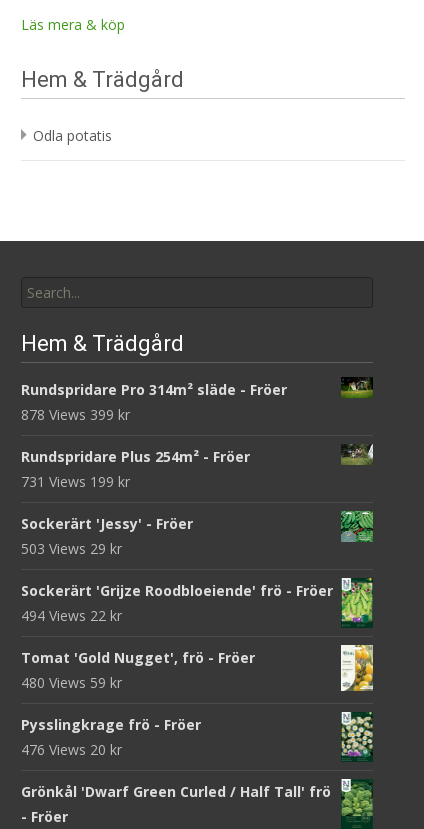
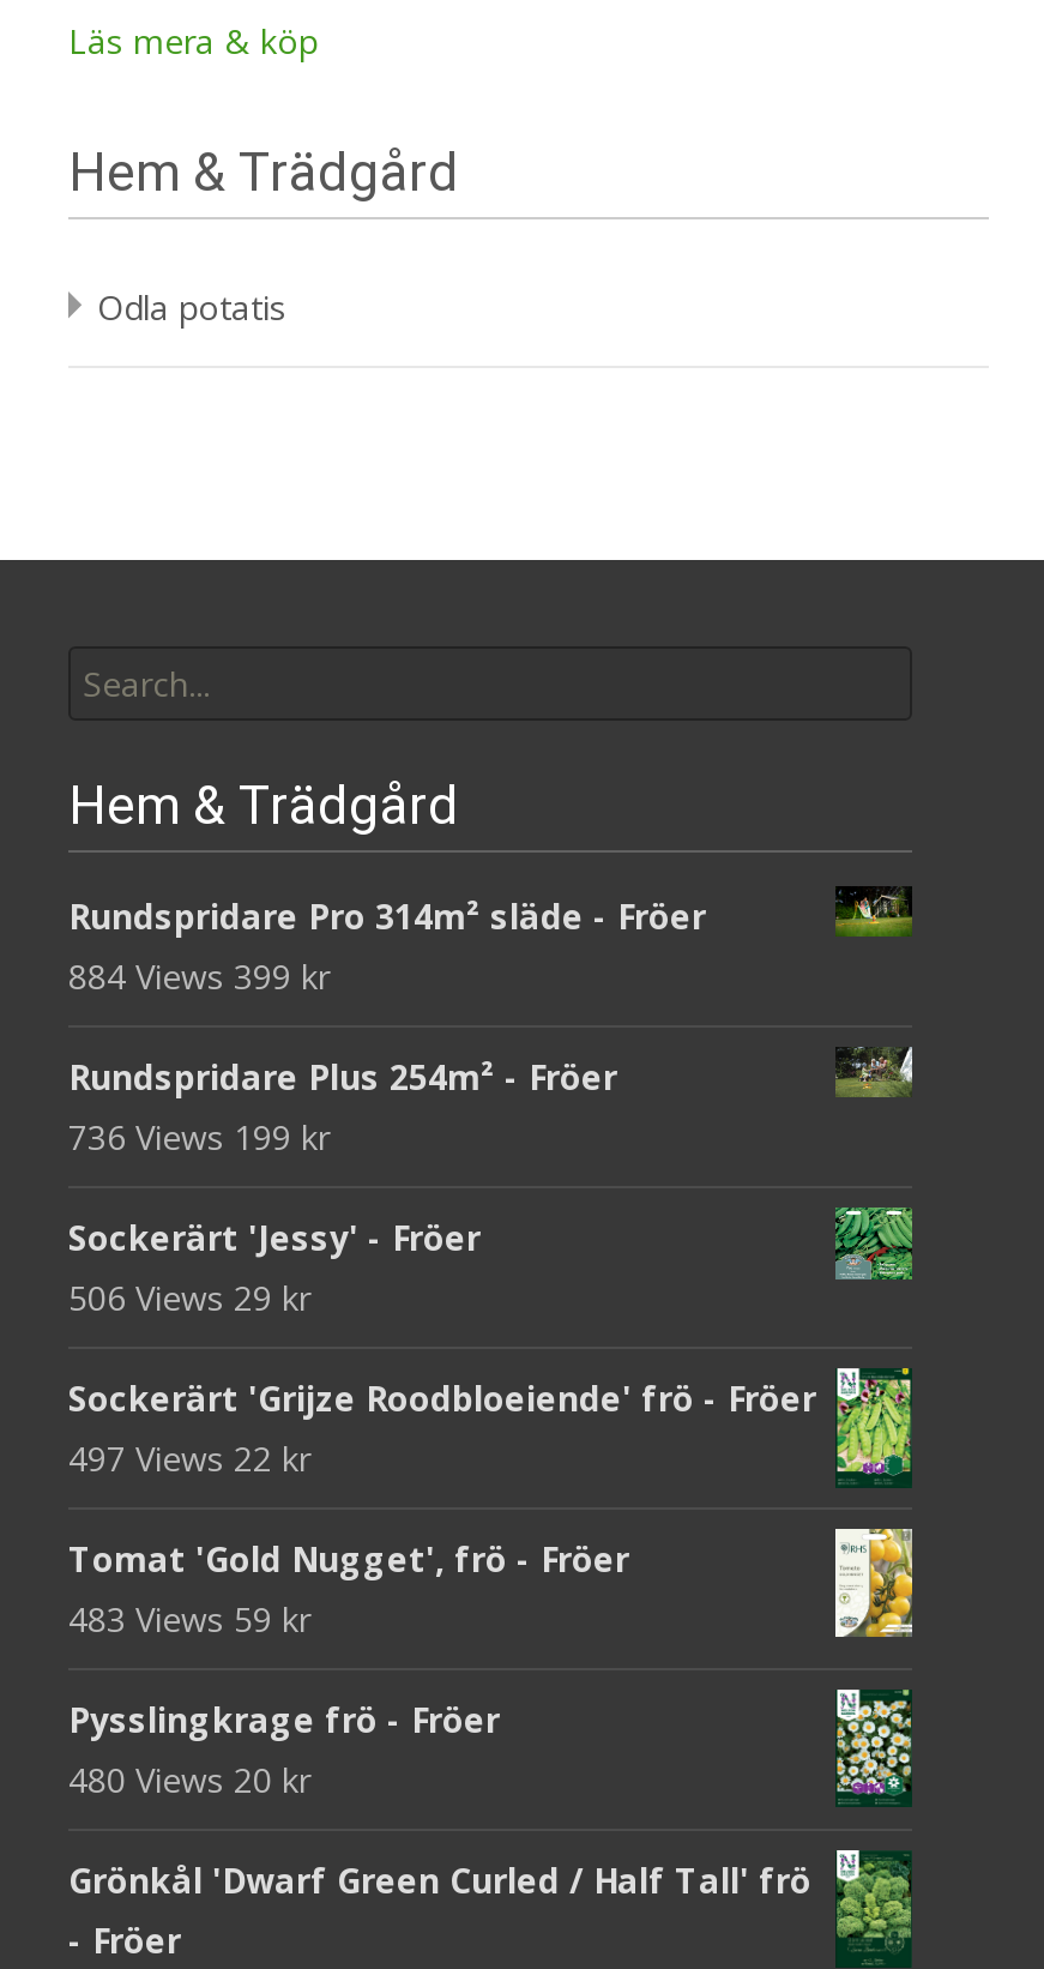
[21,405,130,424] 878 Views 399 kr -> [68,952,330,998] 884 Views 399 kr
[21,472,130,491] 731 Views 199 kr -> [68,1113,330,1159] 736 Views 199 kr
[21,539,122,558] 503 Views 29 kr -> [68,1274,310,1319] 506 Views 29 kr
[21,606,122,625] 494 Views 22 kr -> [68,1434,310,1480] 497 Views 22 kr
[21,673,122,692] 480 Views 59 kr -> [68,1595,310,1641] 483 Views 59 kr
[21,740,122,759] 476 Views 20 kr -> [68,1756,310,1801] 480 Views 20 kr

